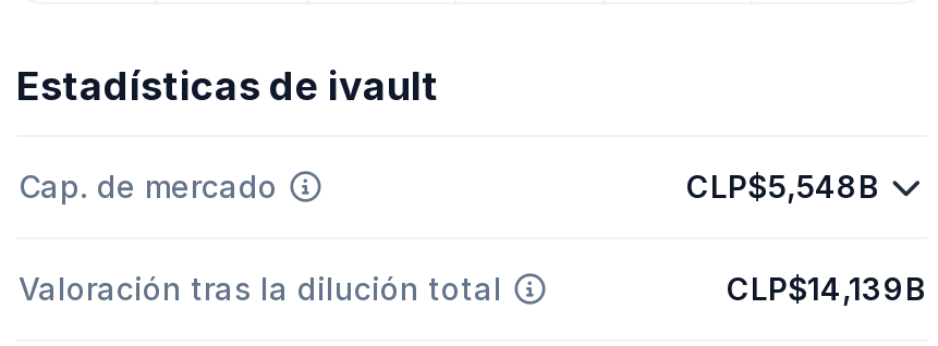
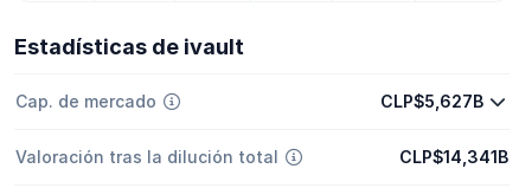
[686,168,878,205] CLP$5,548B -> [380,91,483,111] CLP$5,627B
[727,270,925,307] CLP$14,139B -> [399,147,508,167] CLP$14,341B

